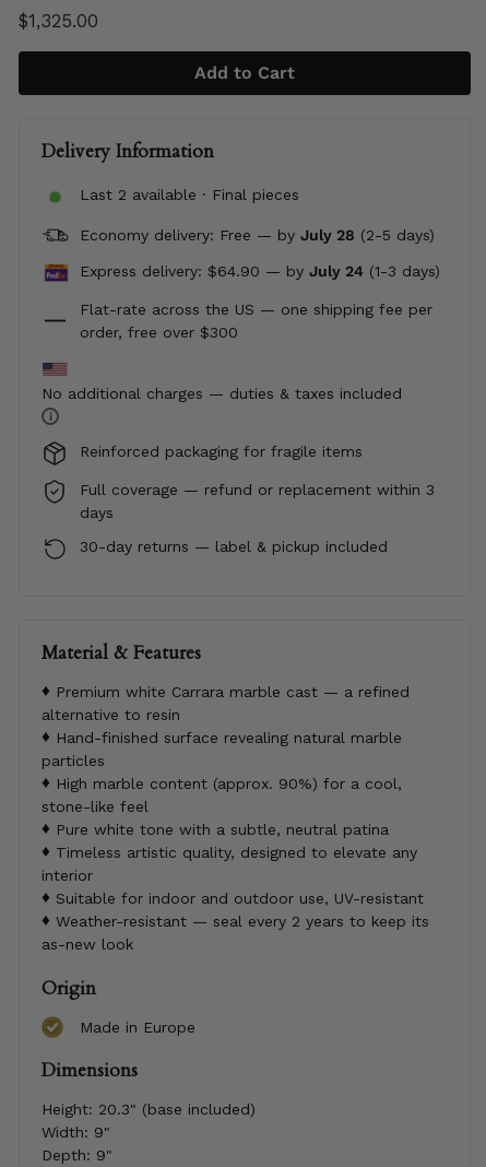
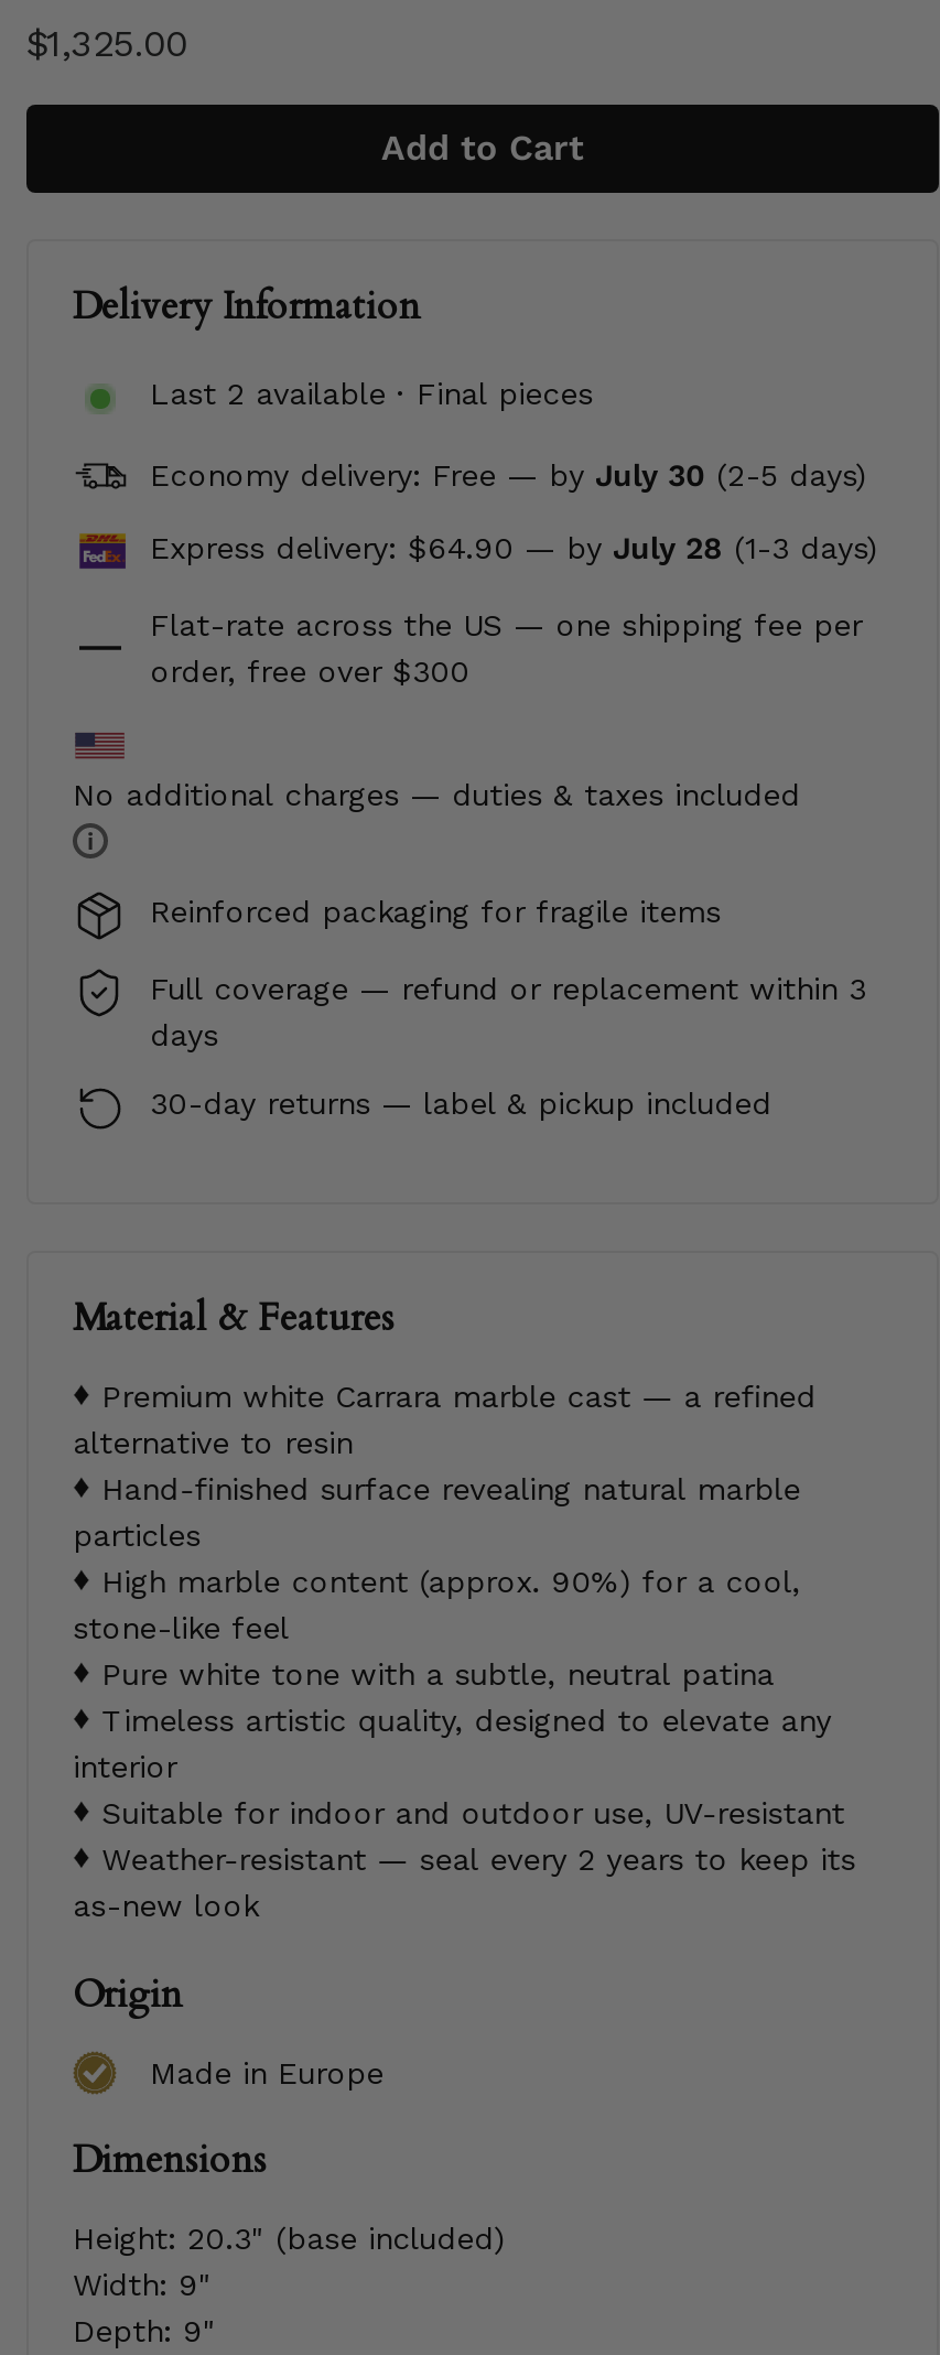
[80,226,435,243] Economy delivery: Free — by July 28 (2-5 days) -> [150,456,866,491] Economy delivery: Free — by July 30 (2-5 days)
[80,262,440,279] Express delivery: $64.90 — by July 24 (1-3 days) -> [150,529,877,564] Express delivery: $64.90 — by July 28 (1-3 days)

